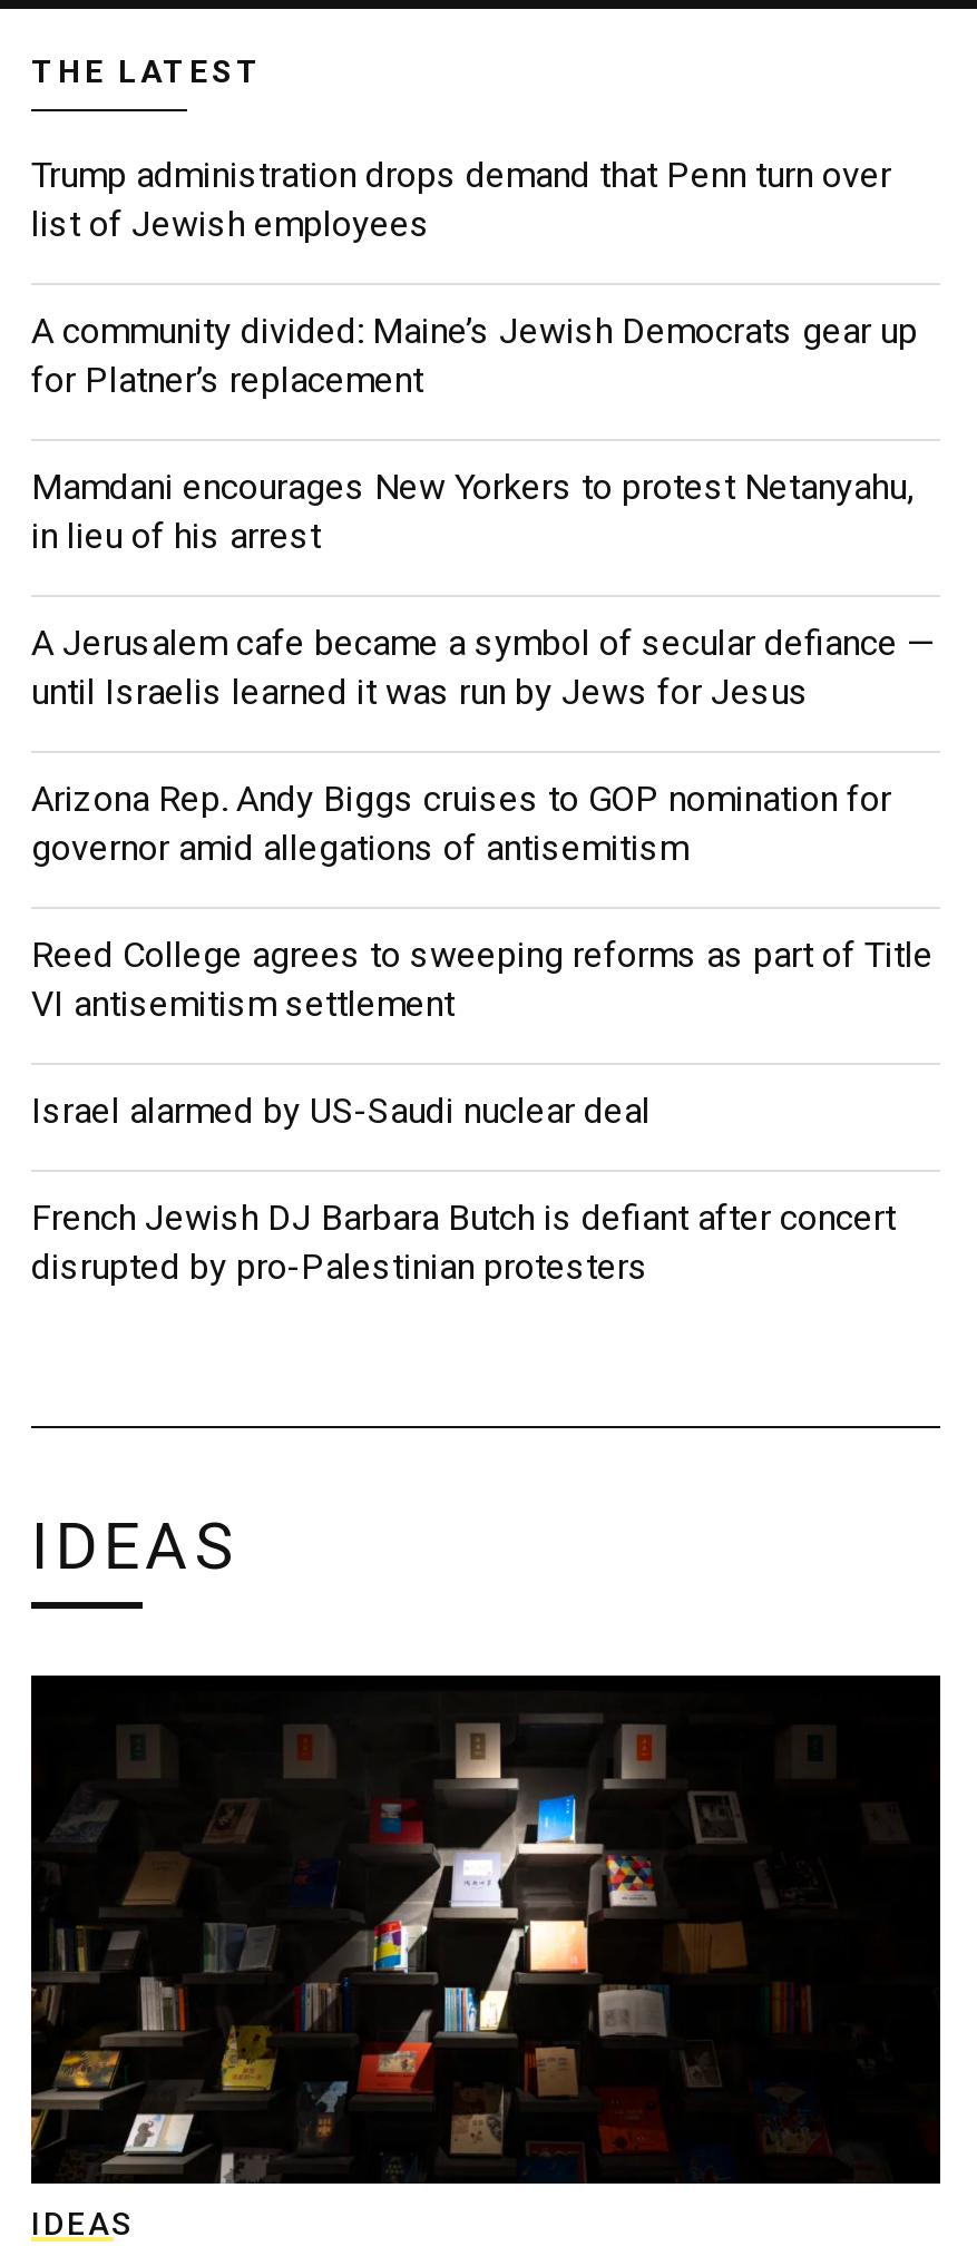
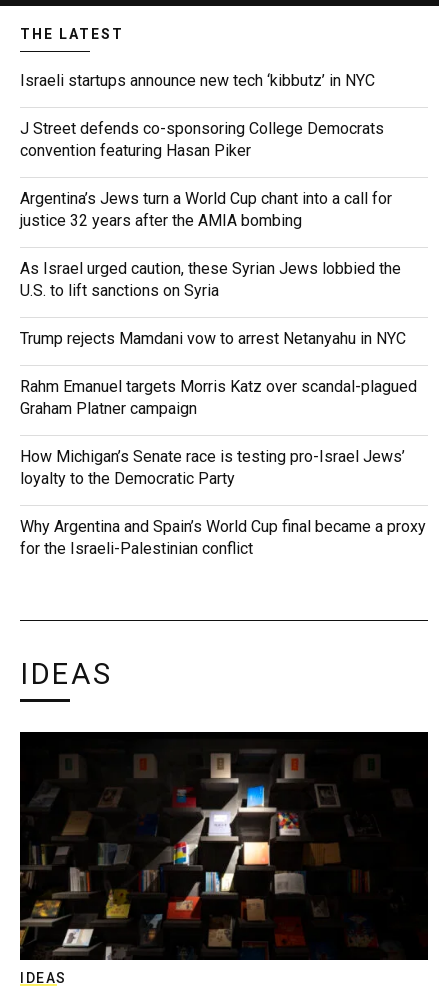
[31,154,891,245] Trump administration drops demand that Penn turn over | list of Jewish employees -> [20,71,375,90] Israeli startups announce new tech ‘kibbutz’ in NYC
[31,310,918,401] A community divided: Maine’s Jewish Democrats gear up | for Platner’s replacement -> [20,119,384,160] J Street defends co-sponsoring College Democrats | convention featuring Hasan Piker
[31,466,914,557] Mamdani encourages New Yorkers to protest Netanyahu, | in lieu of his arrest -> [20,189,392,230] Argentina’s Jews turn a World Cup chant into a call for | justice 32 years after the AMIA bombing
[31,622,934,713] A Jerusalem cafe became a symbol of secular defiance — | until Israelis learned it was run by Jews for Jesus -> [20,259,401,300] As Israel urged caution, these Syrian Jews lobbied the | U.S. to lift sanctions on Syria
[31,778,891,869] Arizona Rep. Andy Biggs cruises to GOP nomination for | governor amid allegations of antisemitism -> [20,329,406,348] Trump rejects Mamdani vow to arrest Netanyahu in NYC
[31,934,934,1025] Reed College agrees to sweeping reforms as part of Title | VI antisemitism settlement -> [20,377,417,418] Rahm Emanuel targets Morris Katz over scandal-plagued | Graham Platner campaign
[31,1090,651,1132] Israel alarmed by US-Saudi nuclear deal -> [20,447,405,488] How Michigan’s Senate race is testing pro-Israel Jews’ | loyalty to the Democratic Party
[31,1197,896,1288] French Jewish DJ Barbara Butch is defiant after concert | disrupted by pro-Palestinian protesters -> [20,517,426,558] Why Argentina and Spain’s World Cup final became a proxy | for the Israeli-Palestinian conflict

